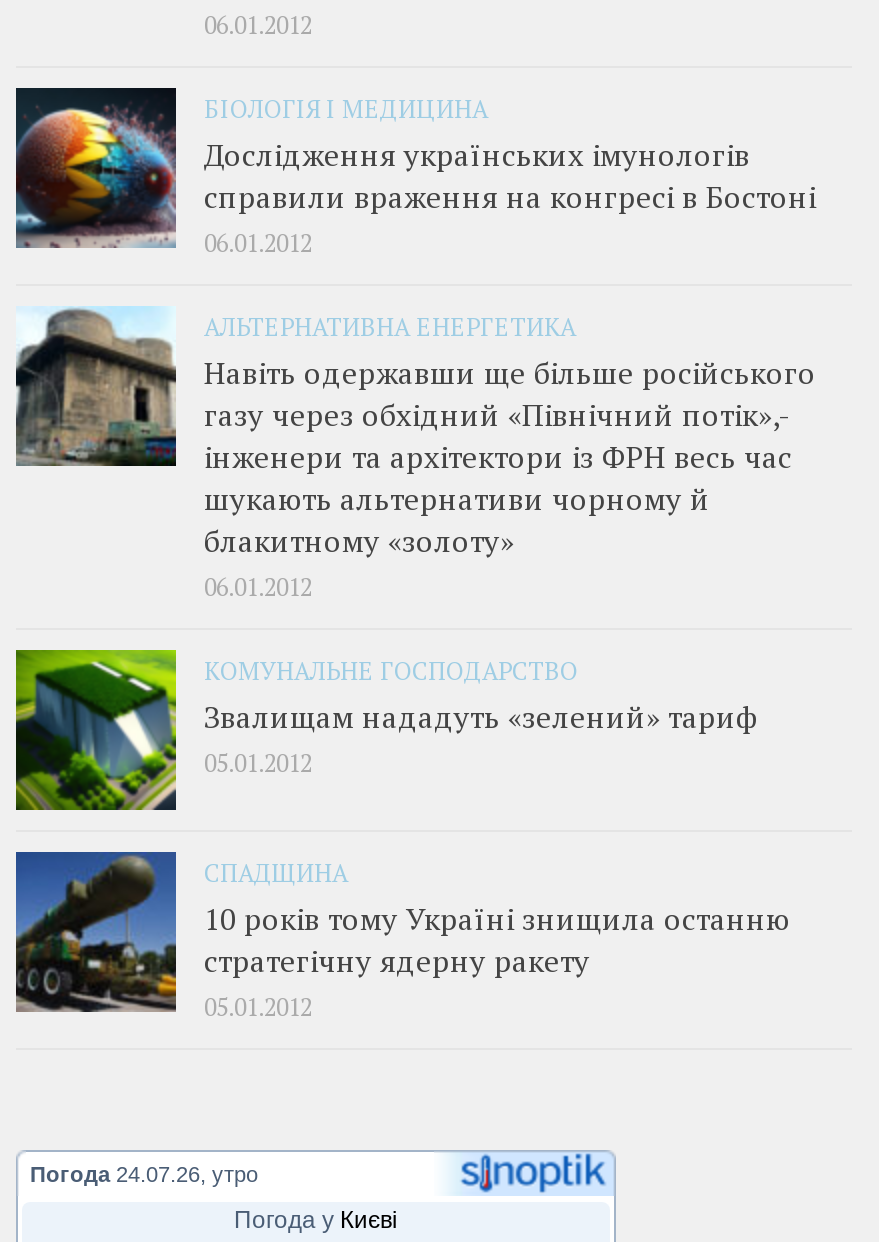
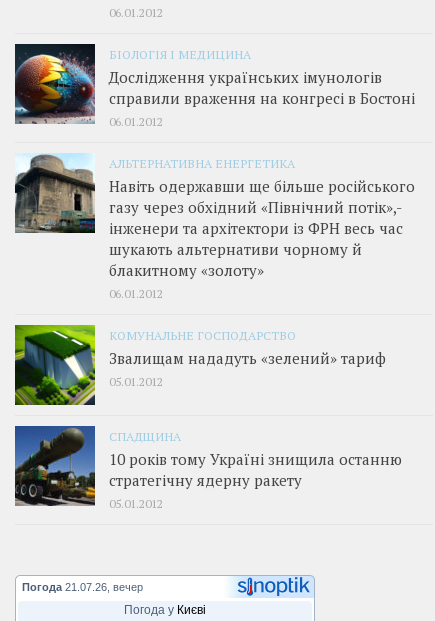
[30,1162,258,1186] Погода 24.07.26, утро -> [22,581,143,593] Погода 21.07.26, вечер

